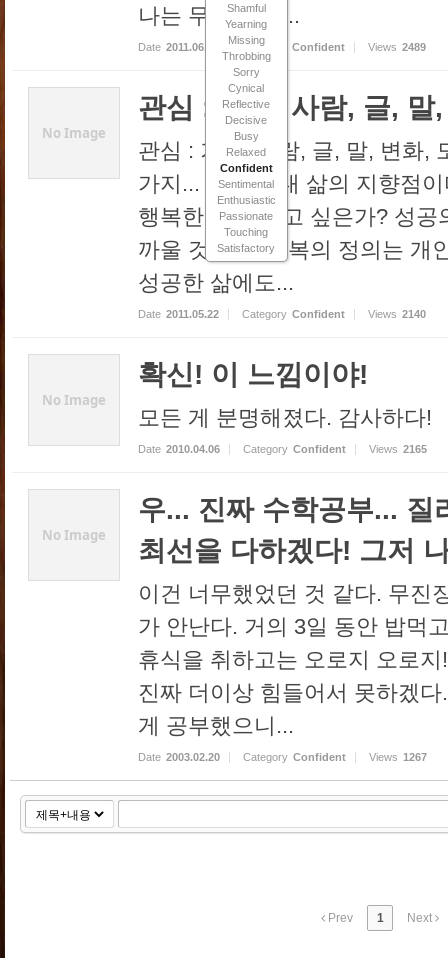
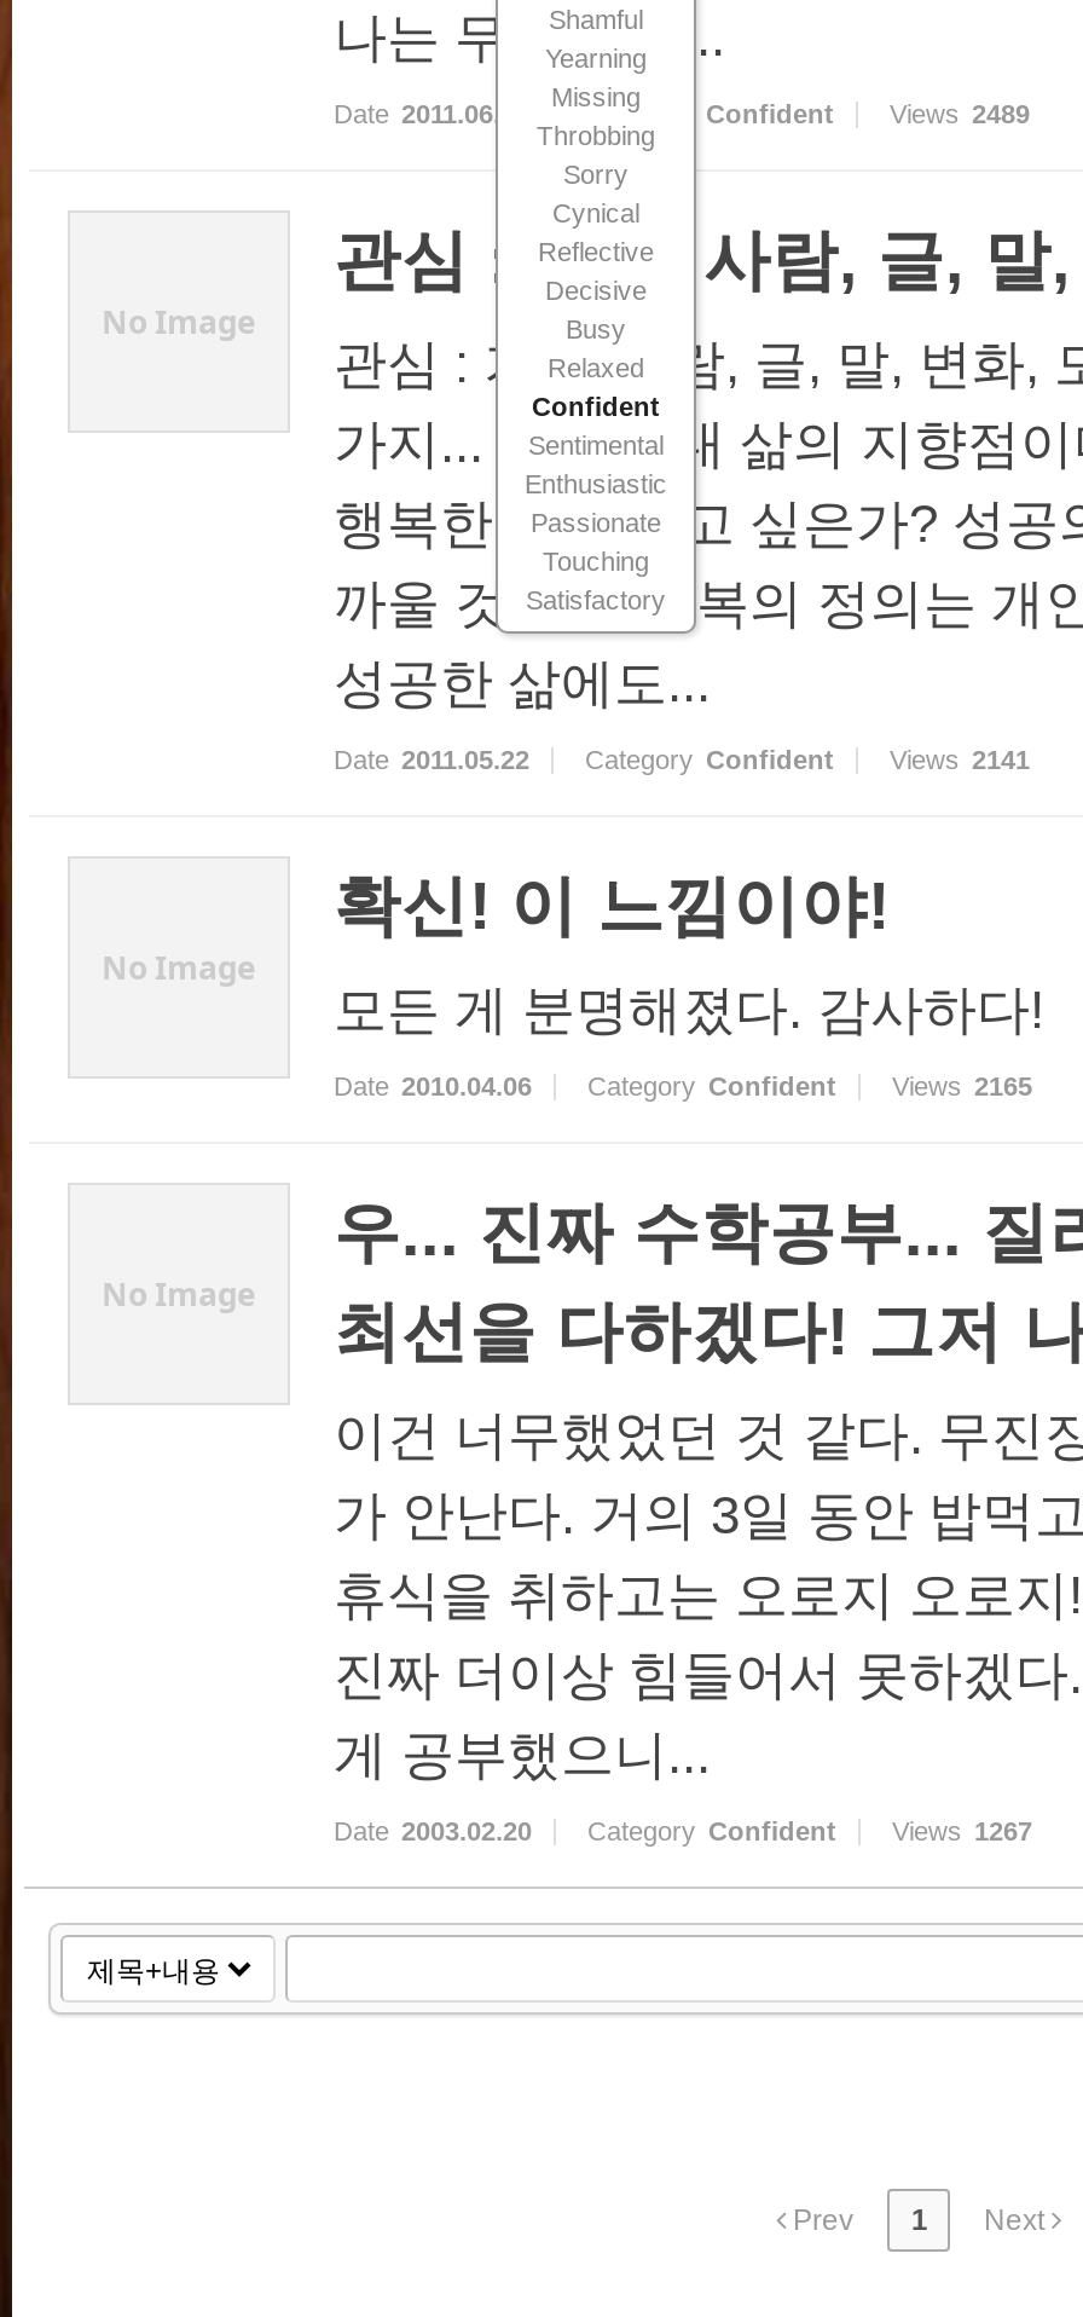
[138,308,426,320] Date 2011.05.22 Category Confident Views 2140 -> [334,745,1030,774] Date 2011.05.22 Category Confident Views 2141

